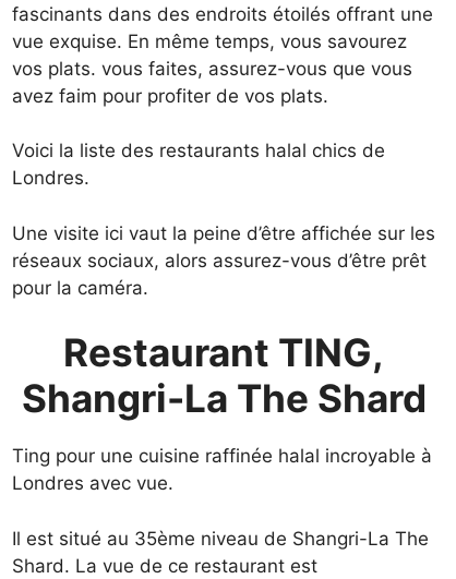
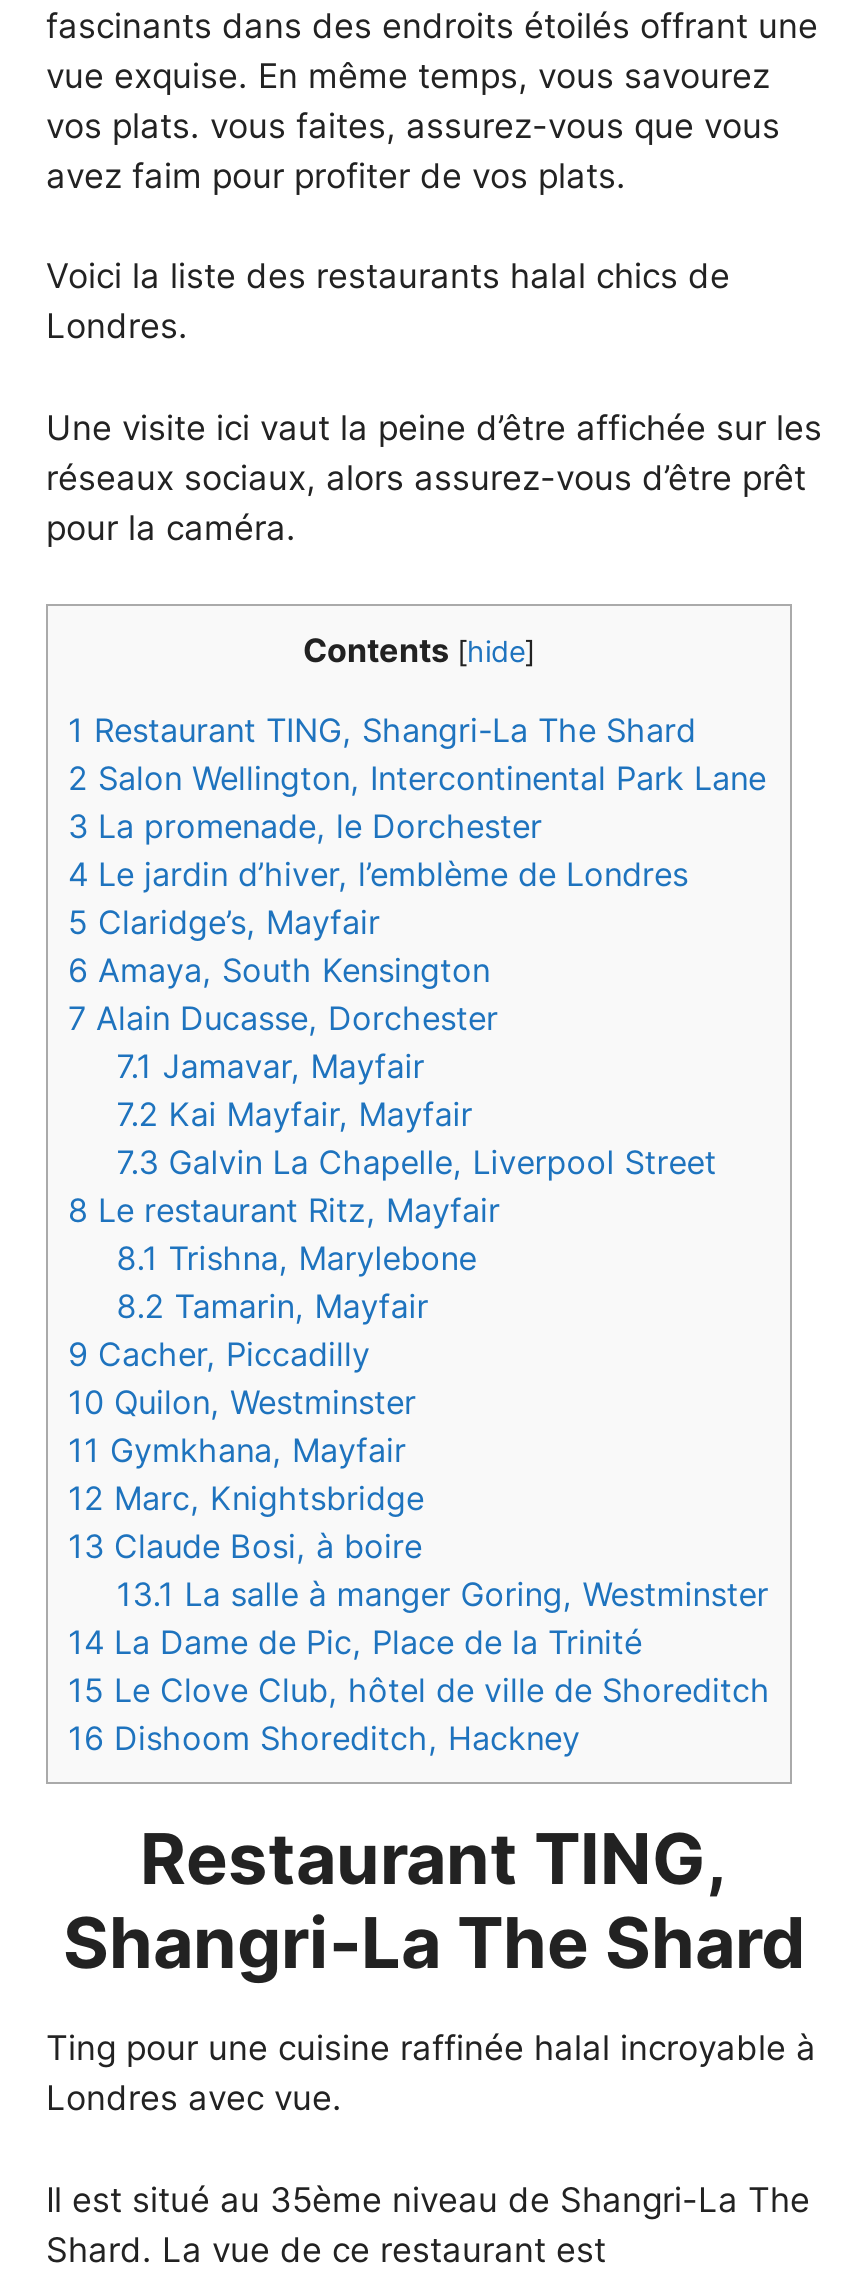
none -> [68,630,770,1759] Contents [hide] | 1 Restaurant TING, Shangri-La The Shard | 2 Salon Wellington, Intercontinental Park Lane | 3 La promenade, le Dorchester | 4 Le jardin d’hiver, l’emblème de Londres | 5 Claridge’s, Mayfair | 6 Amaya, South Kensington | 7 Alain Ducasse, Dorchester | 7.1 Jamavar, Mayfair | 7.2 Kai Mayfair, Mayfair | 7.3 Galvin La Chapelle, Liverpool Street | 8 Le restaurant Ritz, Mayfair | 8.1 Trishna, Marylebone | 8.2 Tamarin, Mayfair | 9 Cacher, Piccadilly | 10 Quilon, Westminster | 11 Gymkhana, Mayfair | 12 Marc, Knightsbridge | 13 Claude Bosi, à boire | 13.1 La salle à manger Goring, Westminster | 14 La Dame de Pic, Place de la Trinité | 15 Le Clove Club, hôtel de ville de Shoreditch | 16 Dishoom Shoreditch, Hackney

